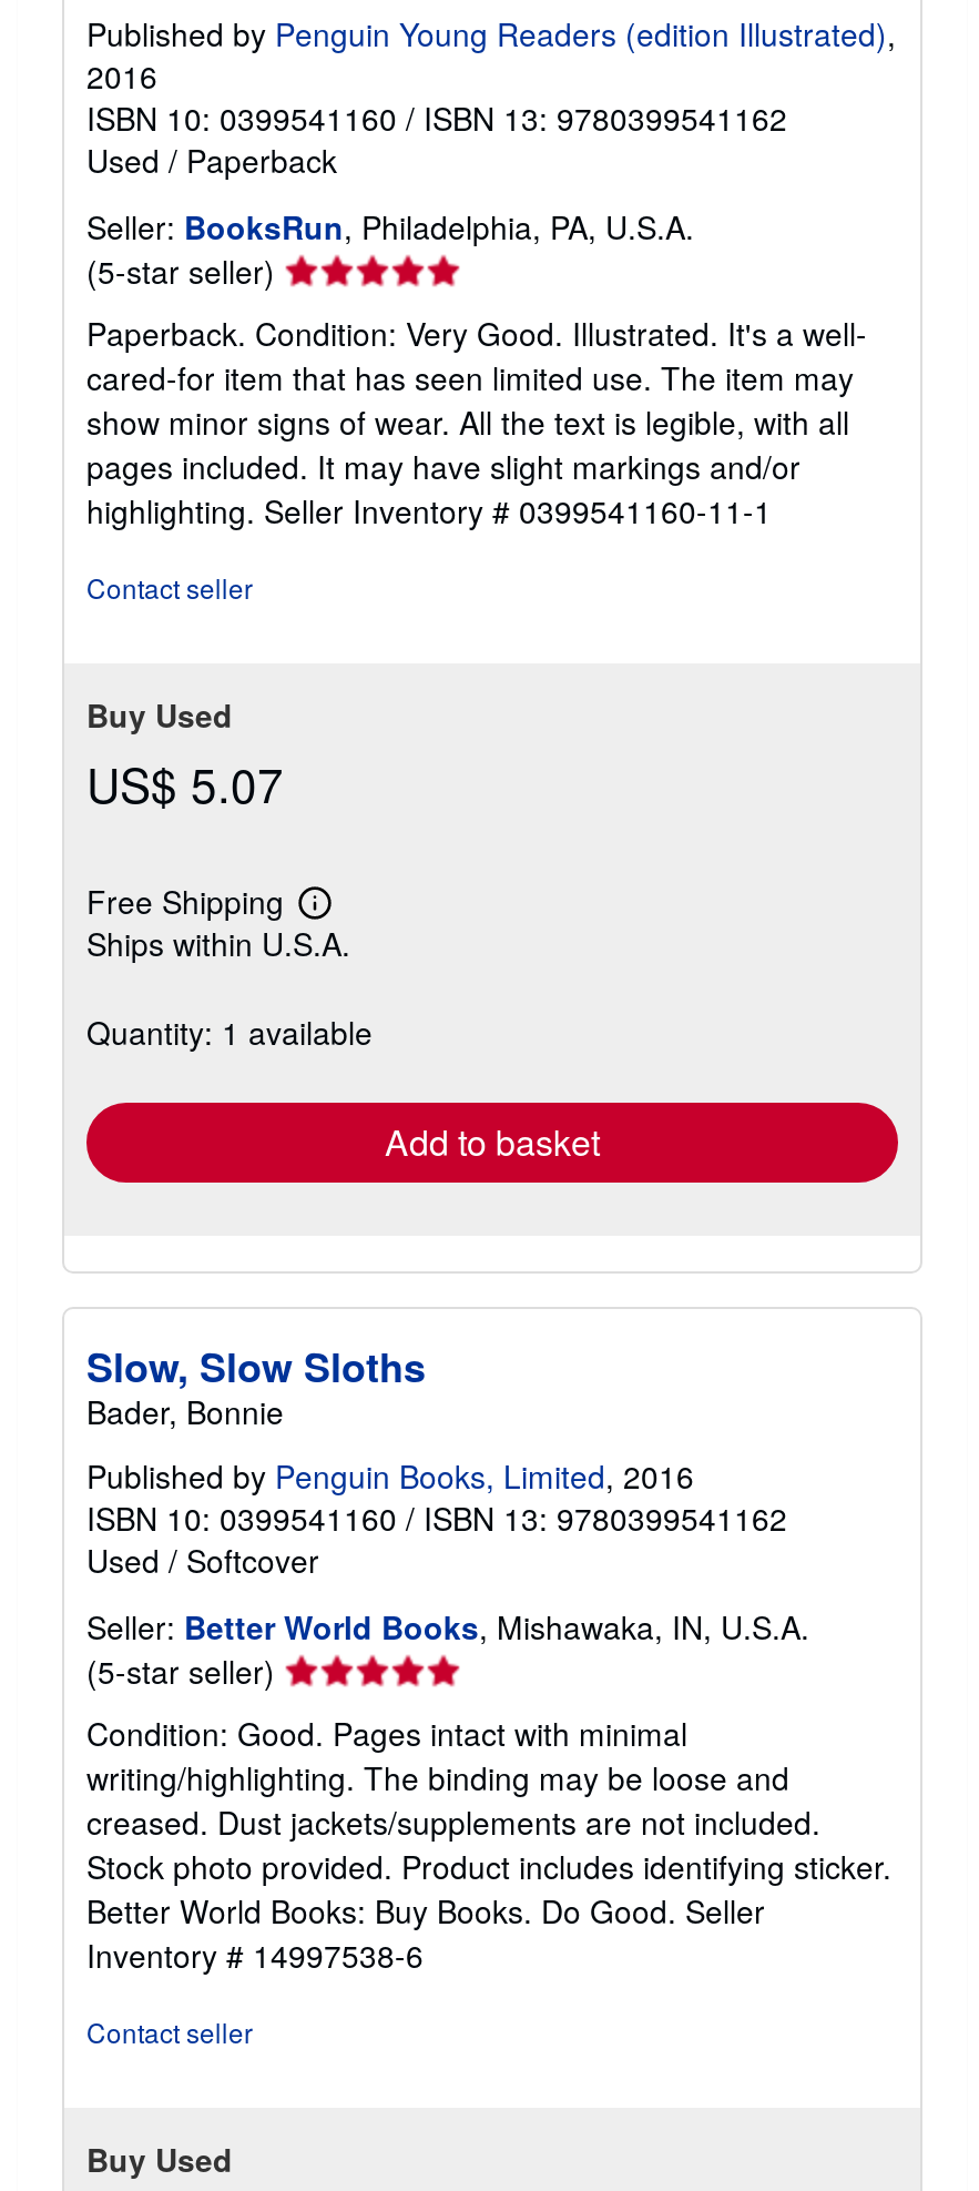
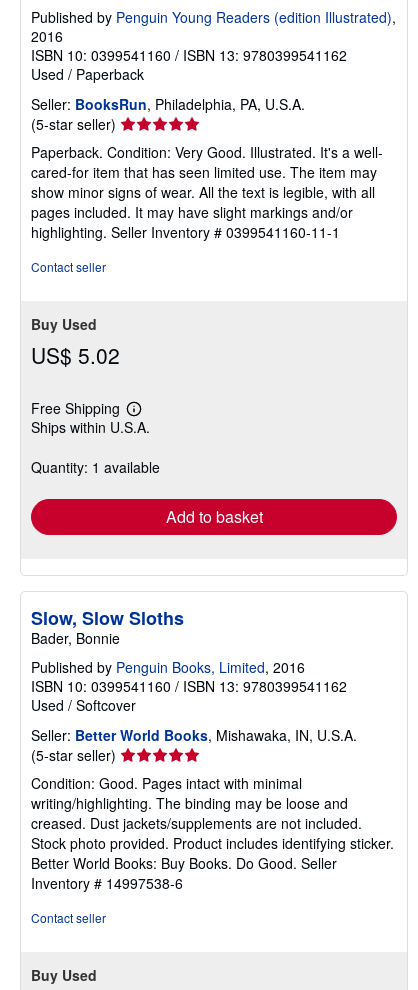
[86,750,284,816] US$ 5.07 -> [31,340,120,370] US$ 5.02

